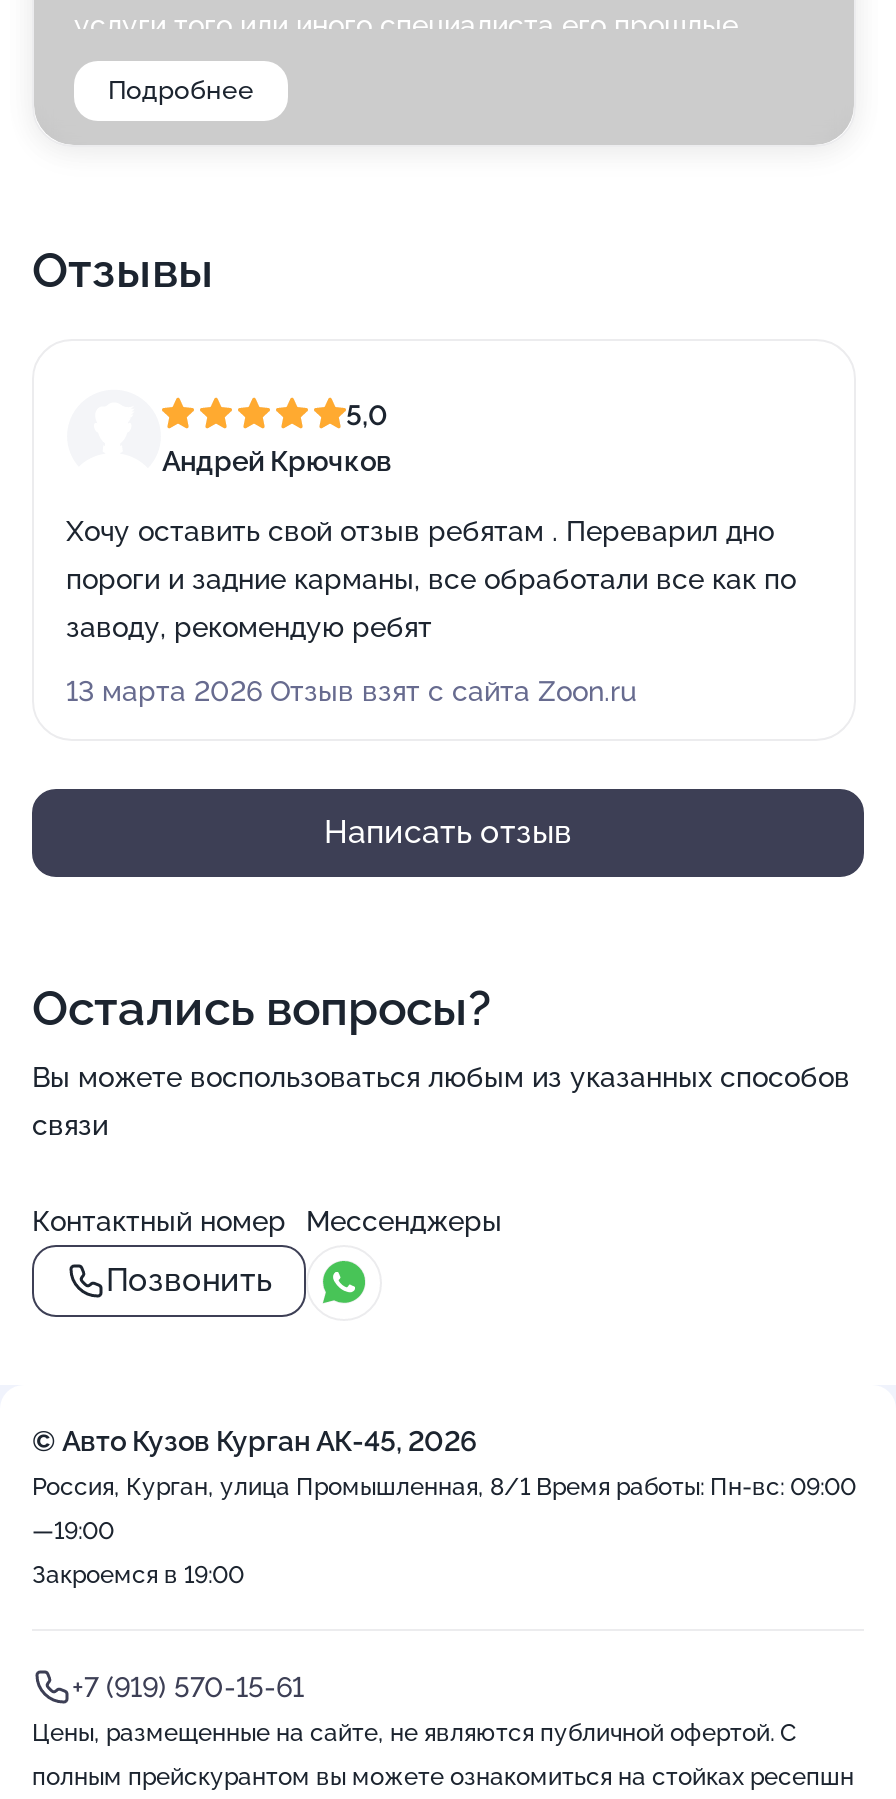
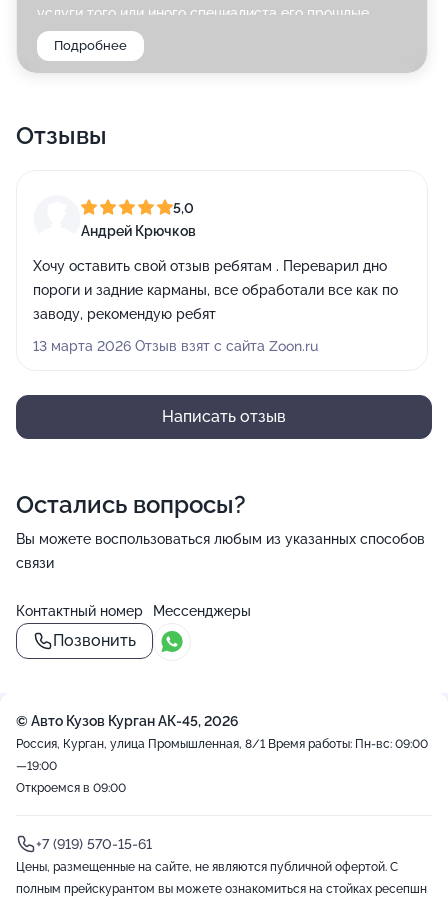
[32,1561,244,1589] Закроемся в 19:00 -> [16,781,126,795] Откроемся в 09:00

